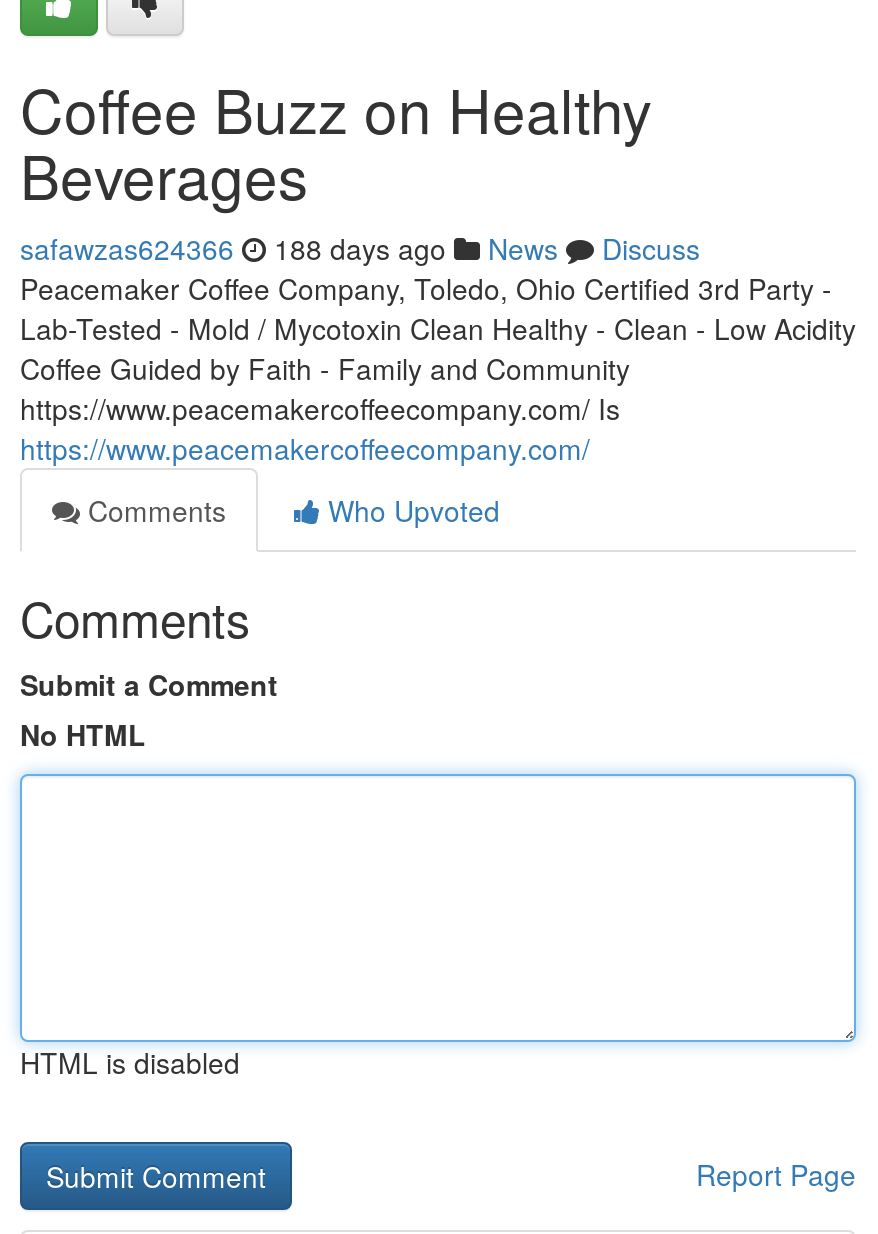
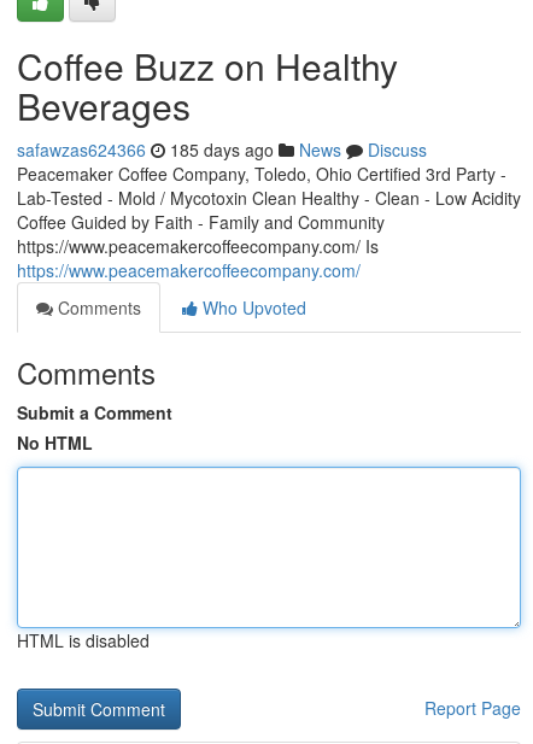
[20,228,700,268] safawzas624366 188 days ago News Discuss -> [17,137,427,162] safawzas624366 185 days ago News Discuss

